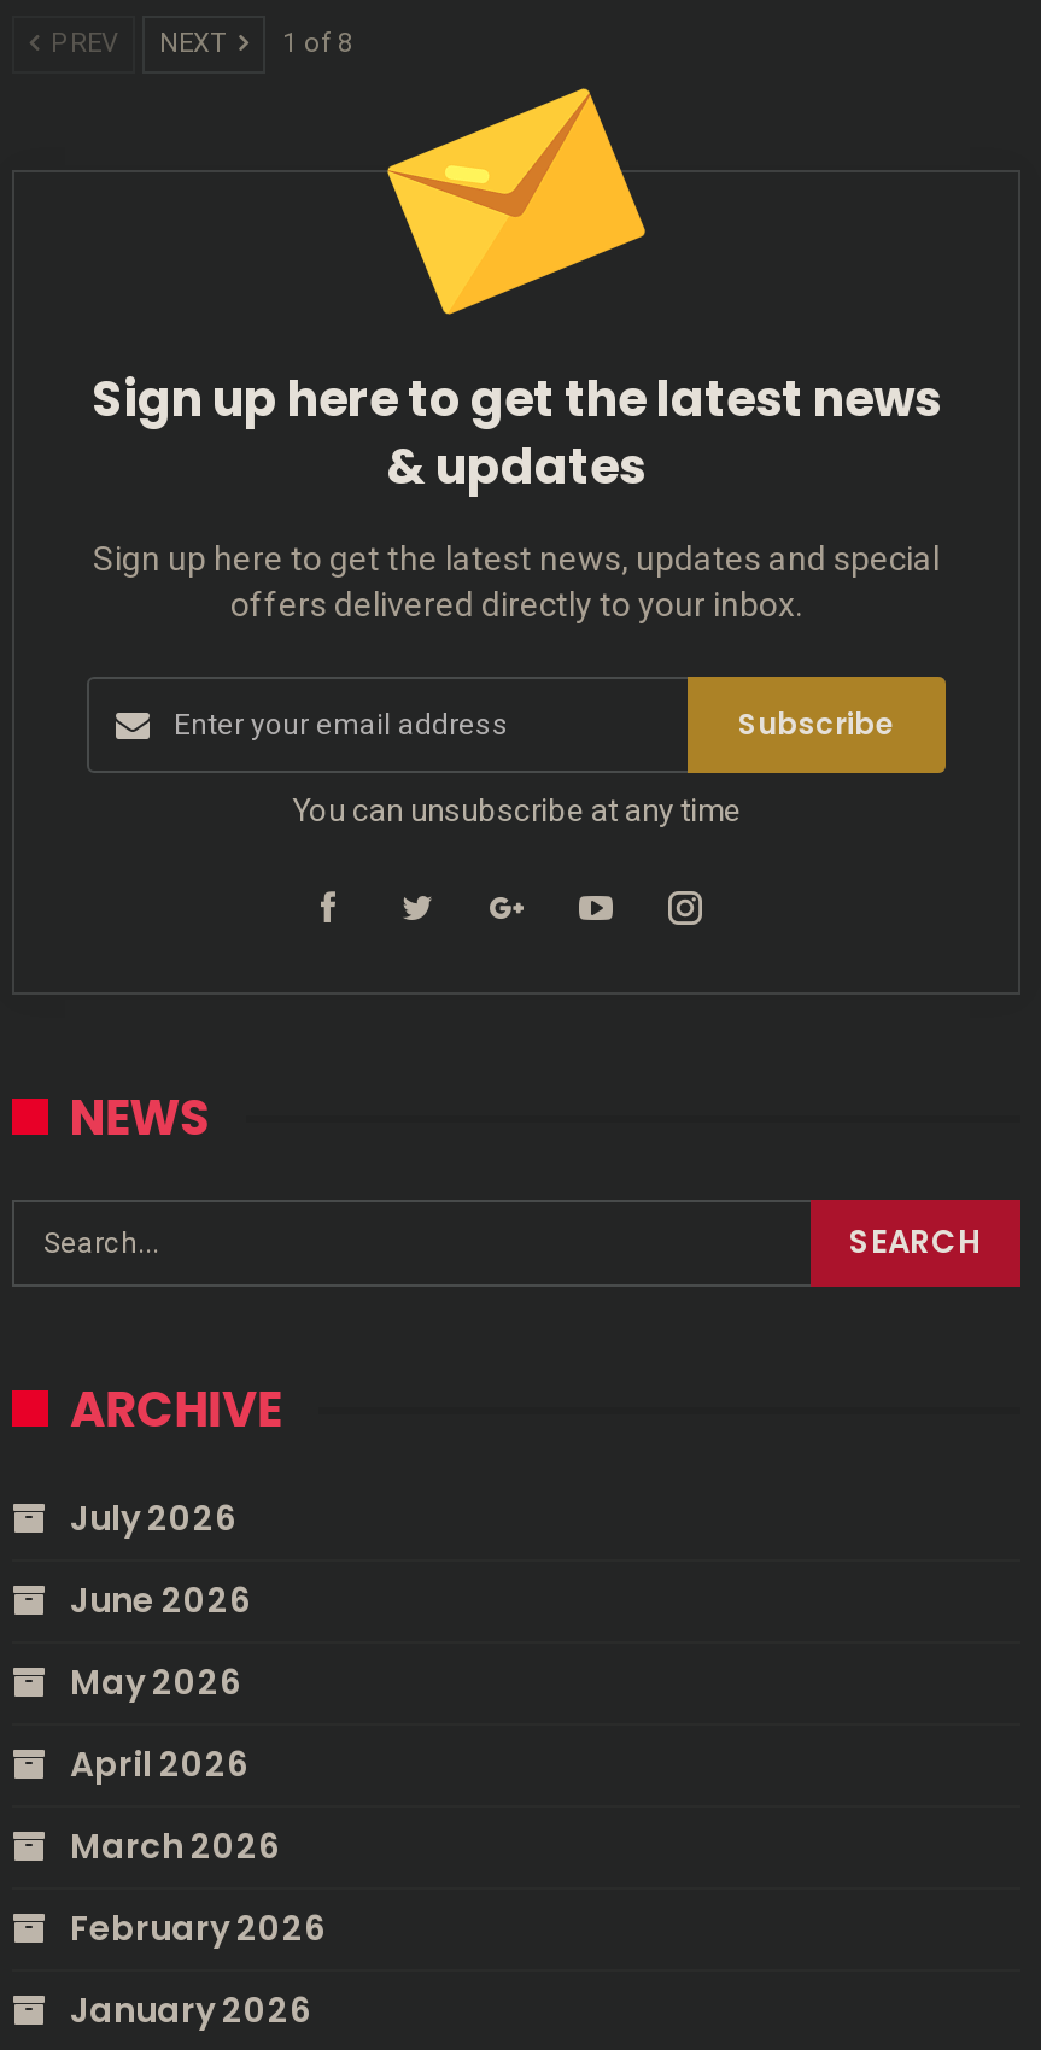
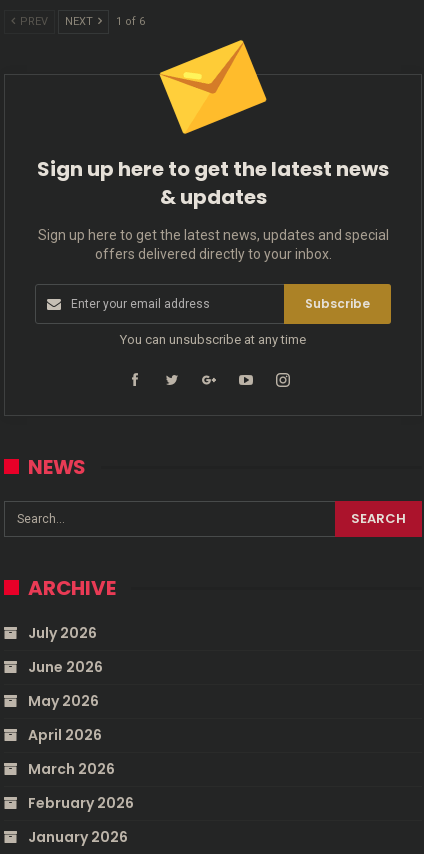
[43,27,352,59] PREV NEXT 1 of 8 -> [17,15,145,28] PREV NEXT 1 of 6

